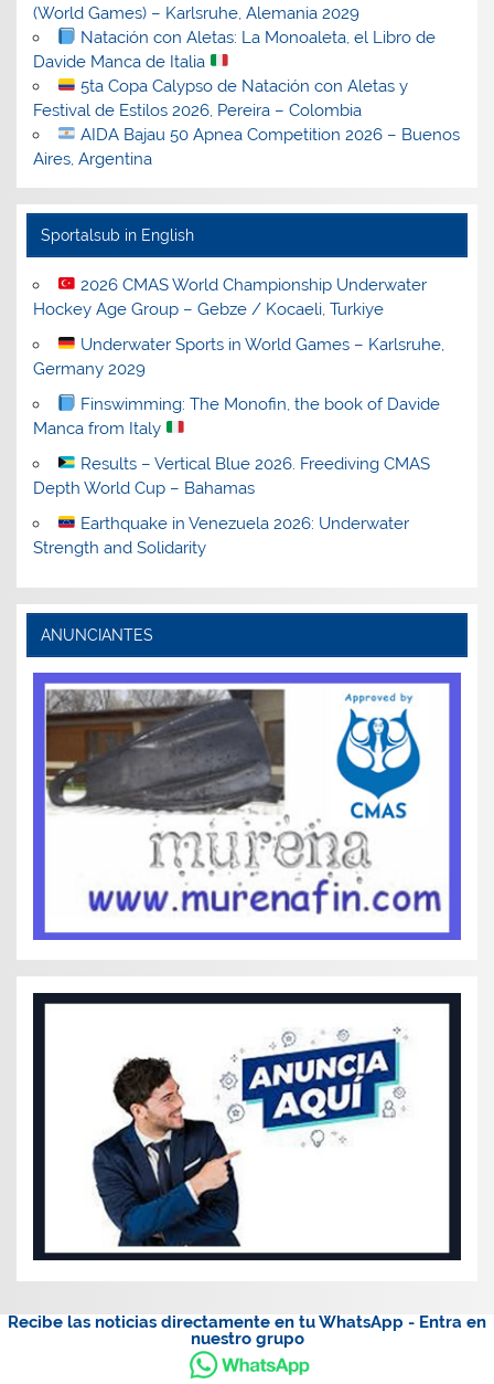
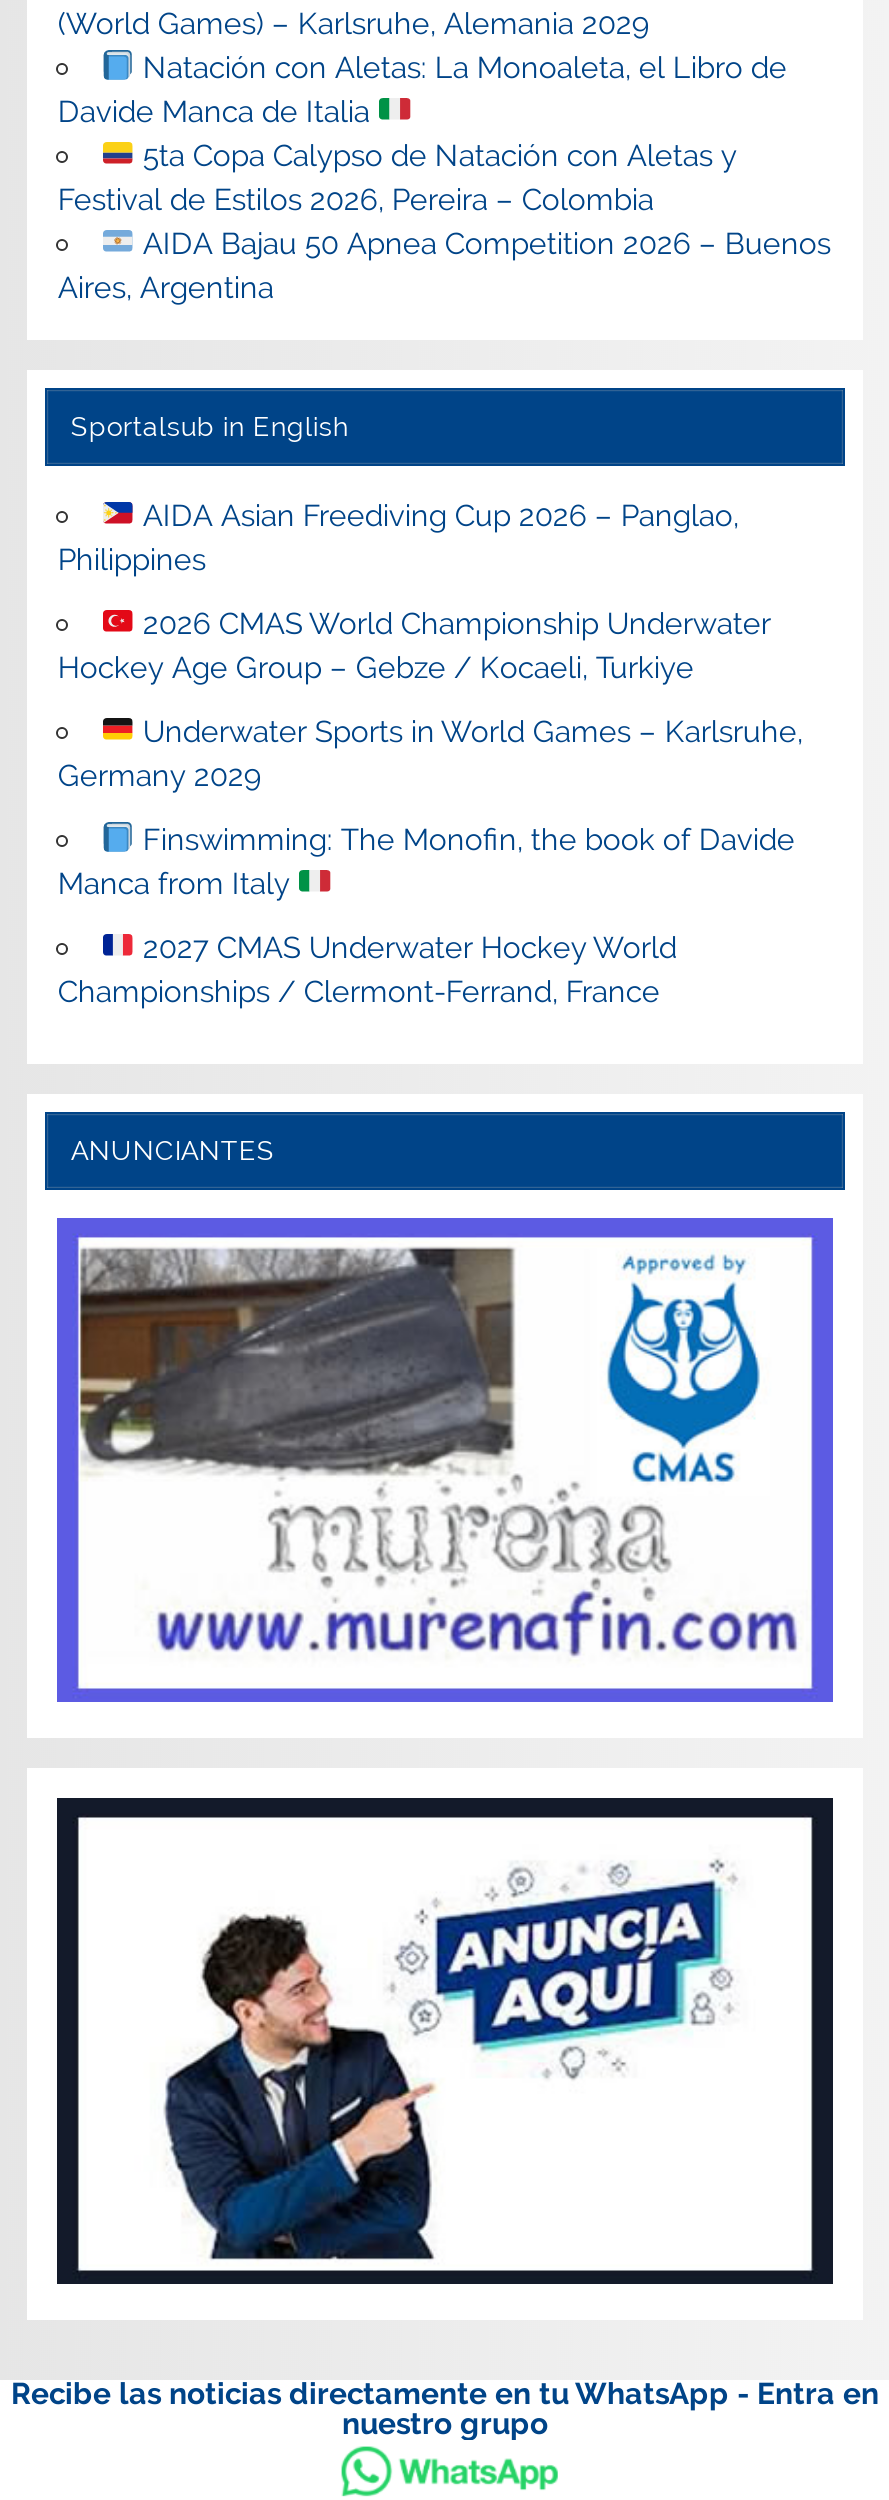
none -> [58,497,739,577] AIDA Asian Freediving Cup 2026 – Panglao, | Philippines
moved [34,275,444,438] -> [58,605,803,901]: 2026 CMAS World Championship Underwater | Hockey Age Group – Gebze / Kocaeli, Turkiye | Underwater Sports in World Games – Karlsruhe, | Germany 2029 | Finswimming: The Monofin, the book of Davide | Manca from Italy
[34,454,430,557] Results – Vertical Blue 2026. Freediving CMAS | Depth World Cup – Bahamas | Earthquake in Venezuela 2026: Underwater | Strength and Solidarity -> [58,929,677,1009] 2027 CMAS Underwater Hockey World | Championships / Clermont-Ferrand, France

